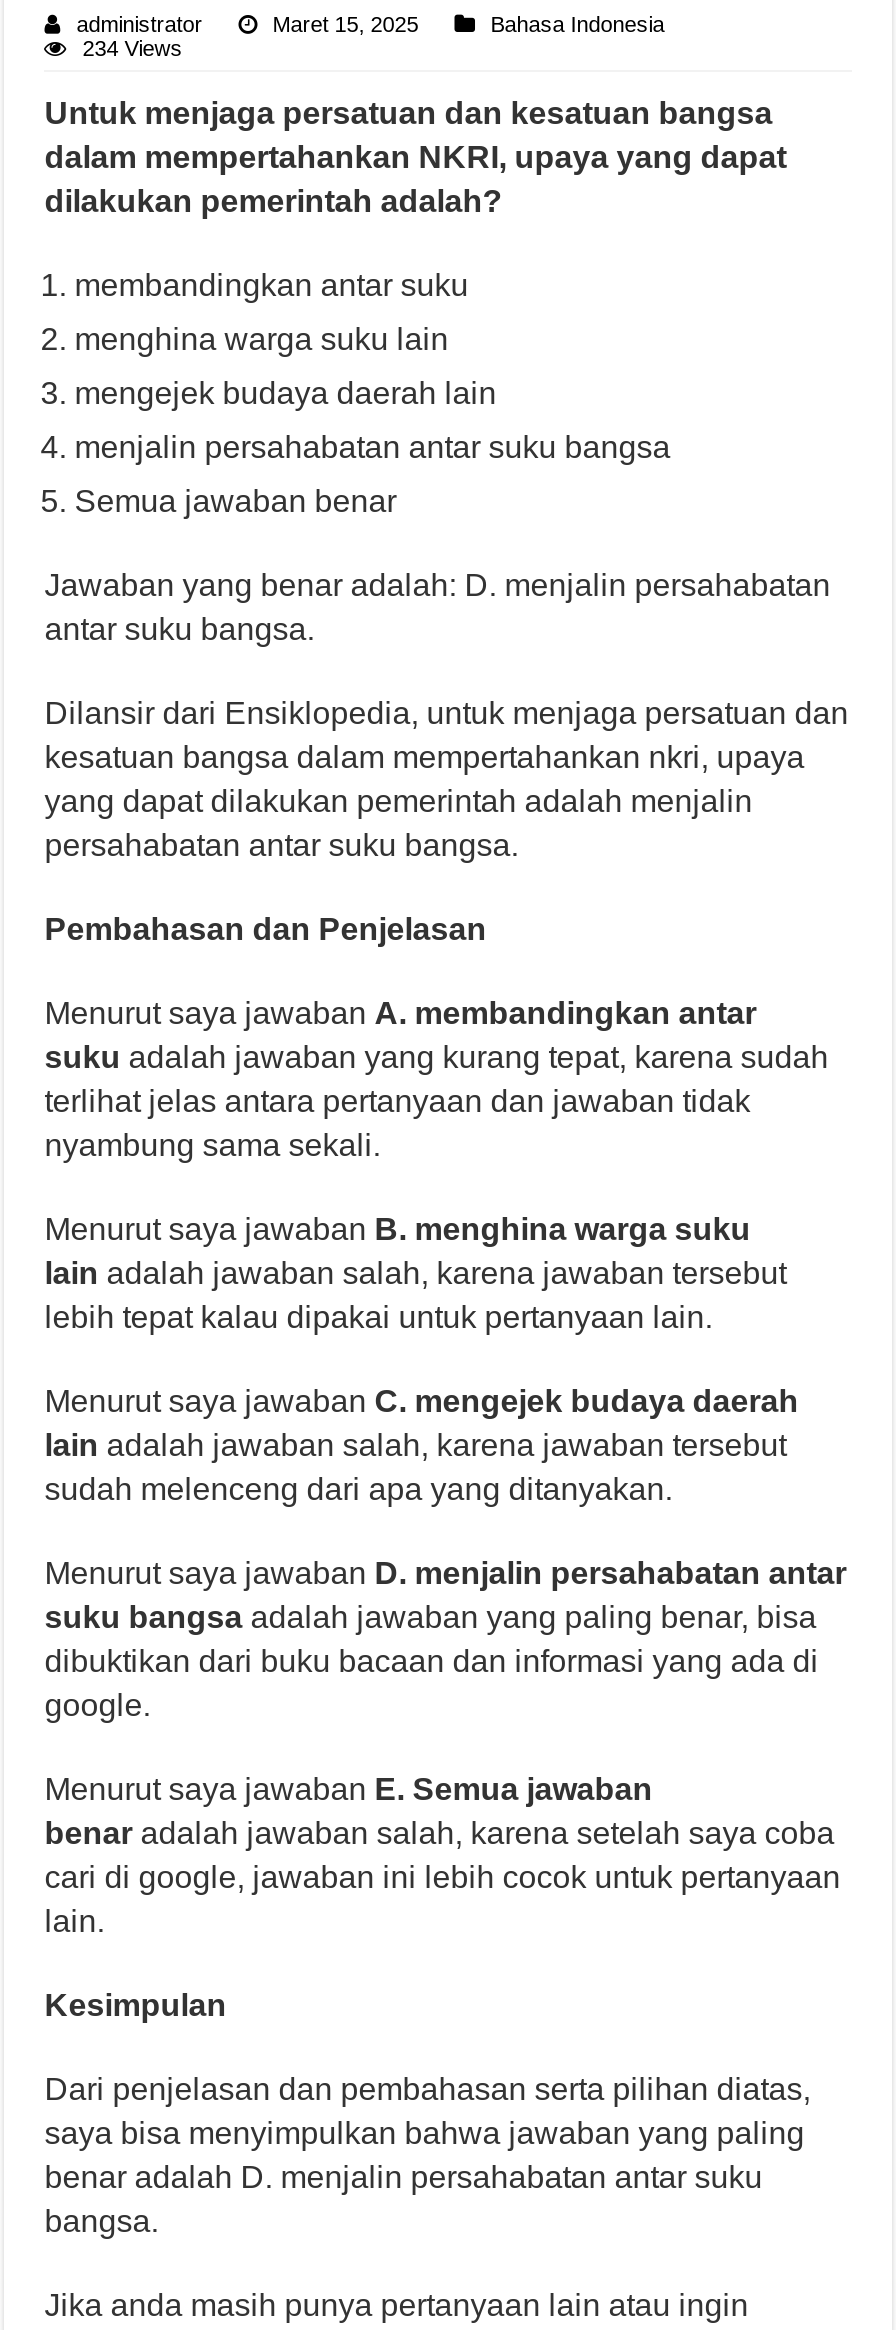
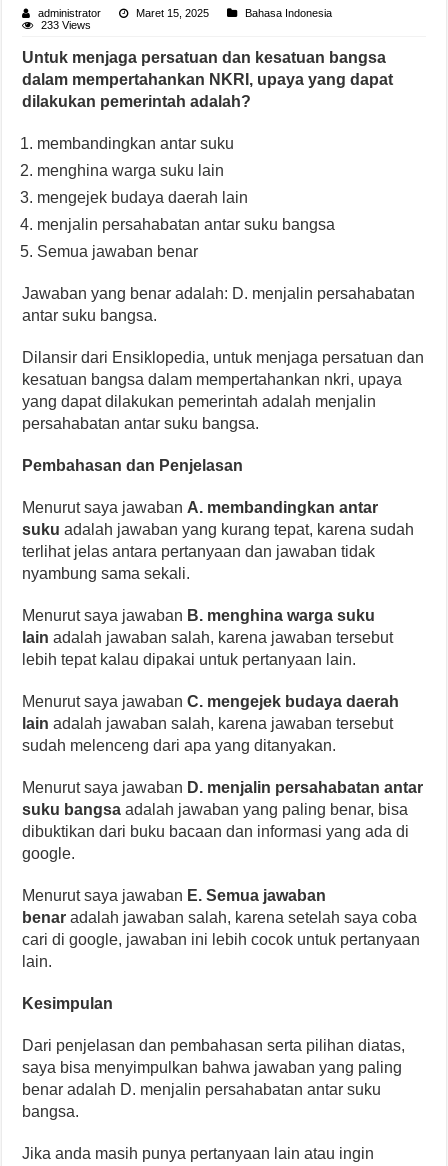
[82,36,182,60] 234 Views -> [41,19,91,31] 233 Views

